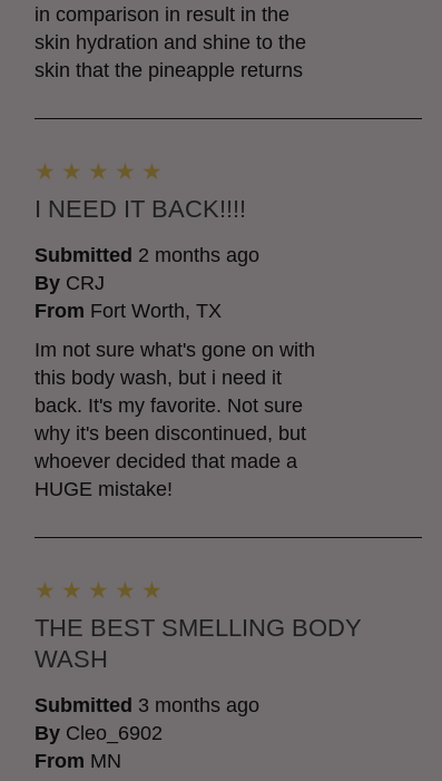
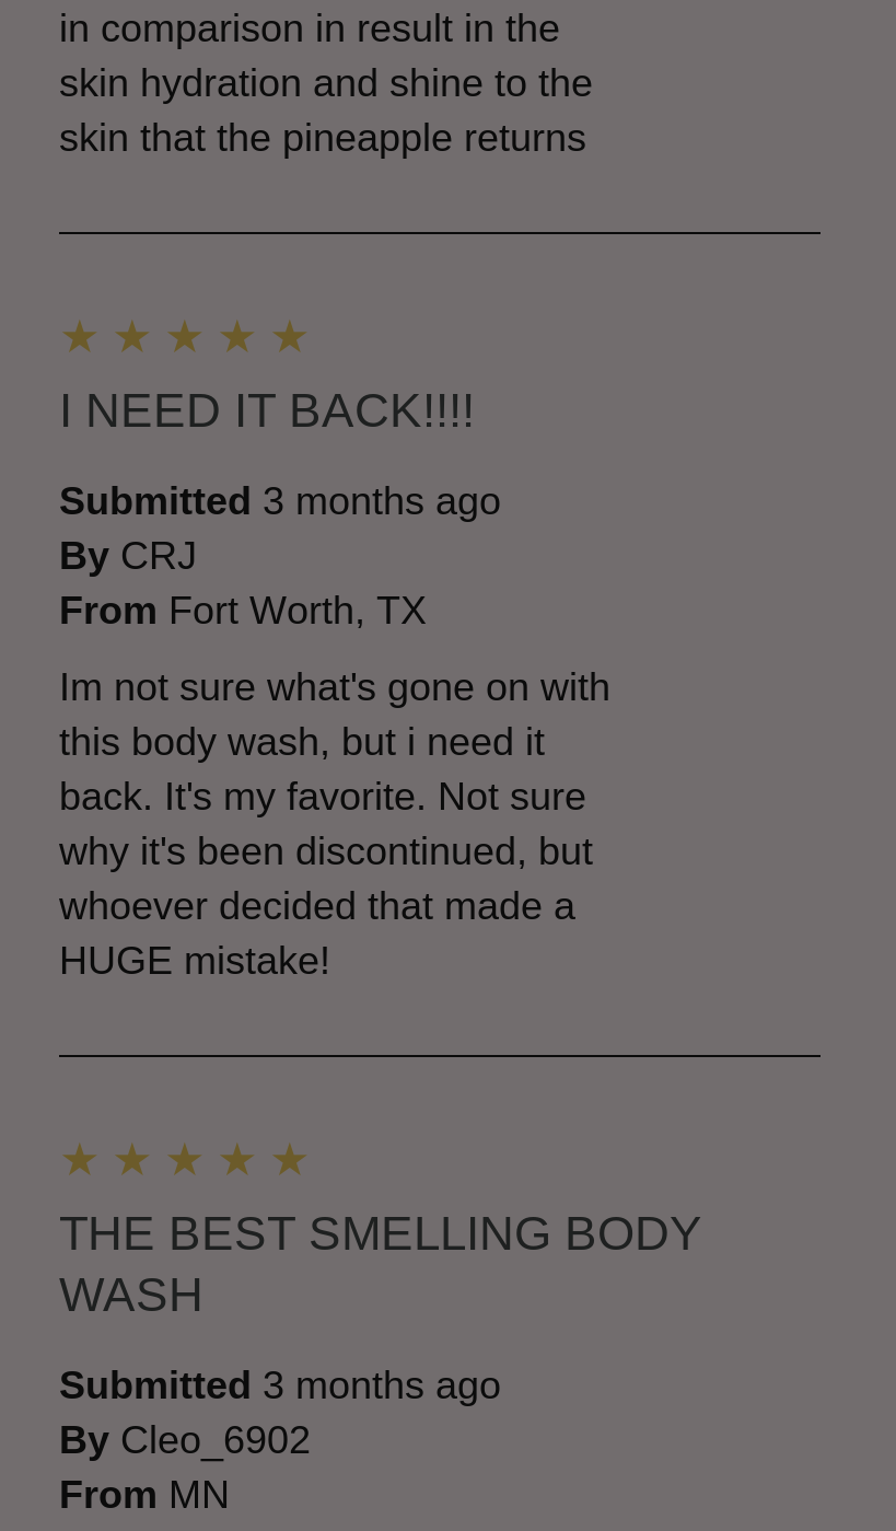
[35,245,259,267] Submitted 2 months ago -> [59,480,501,524] Submitted 3 months ago

